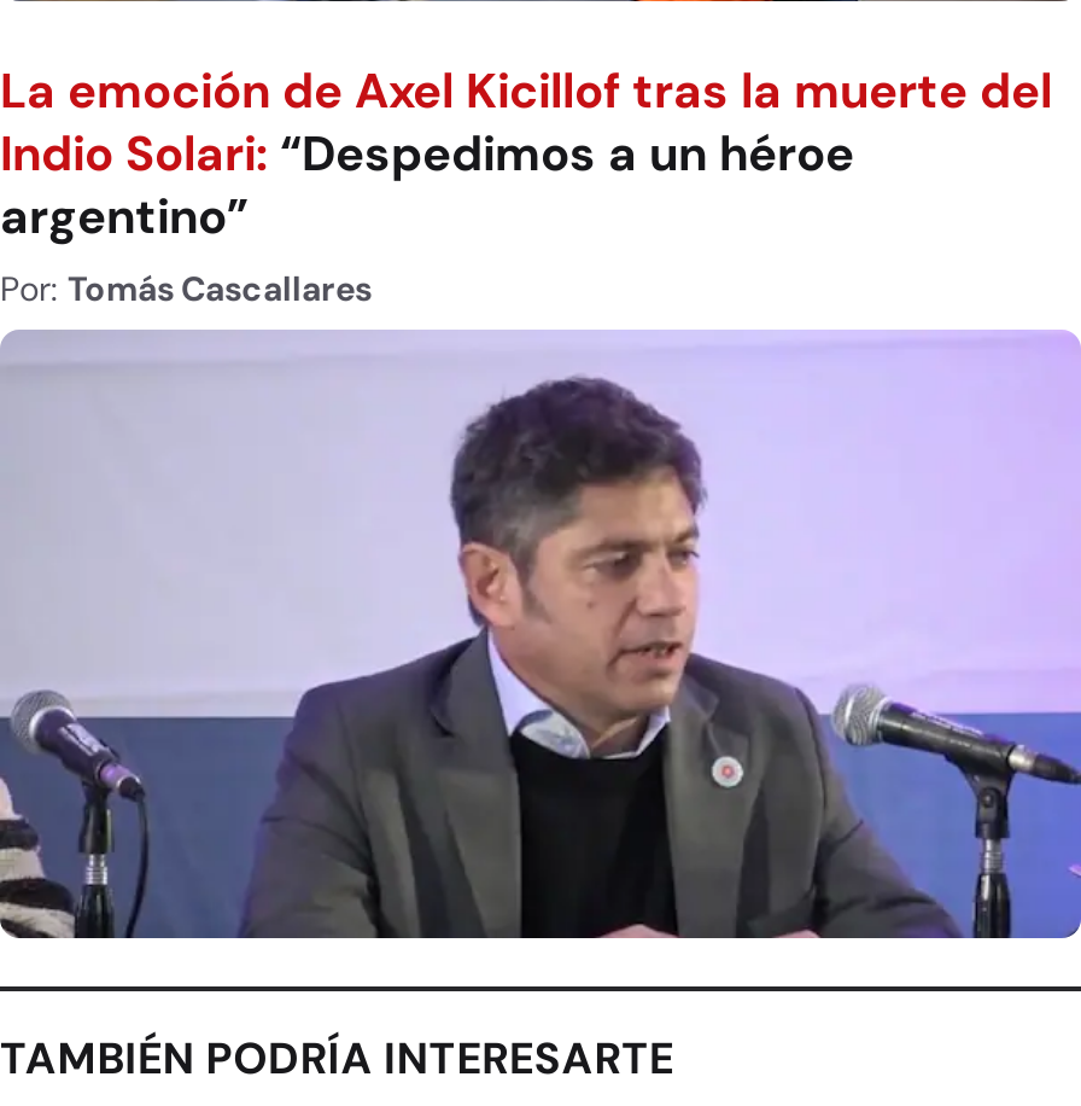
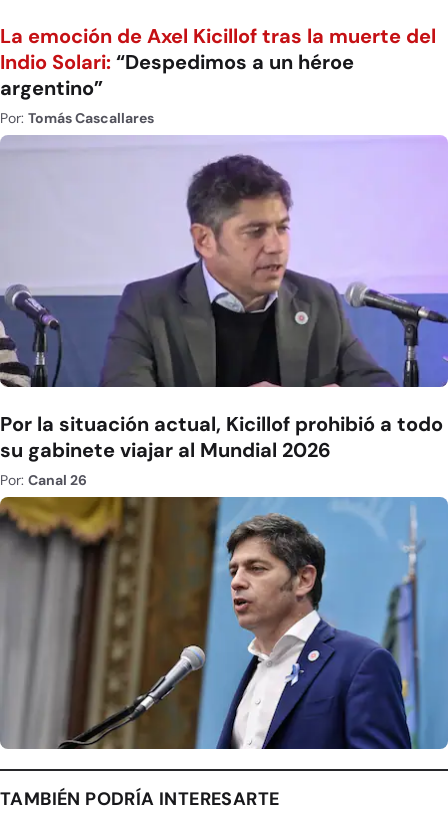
none -> [0,411,443,489] Por la situación actual, Kicillof prohibió a todo | su gabinete viajar al Mundial 2026 | Por: Canal 26
none -> [3,496,445,750] [image]

